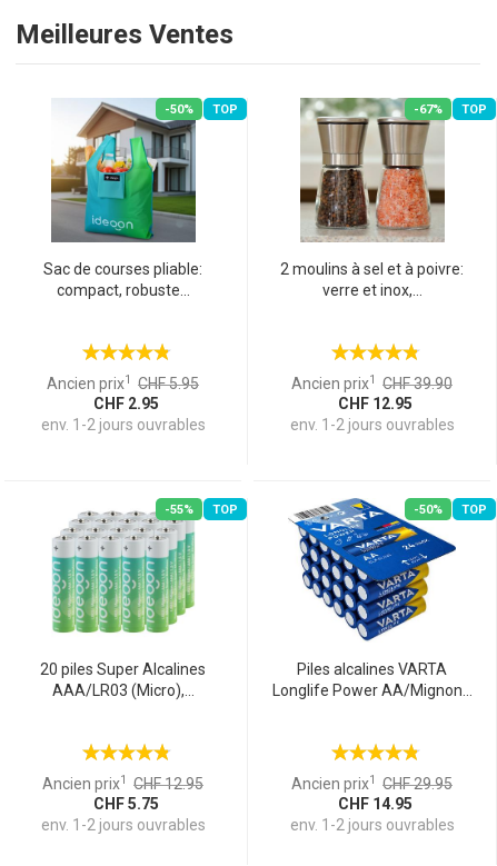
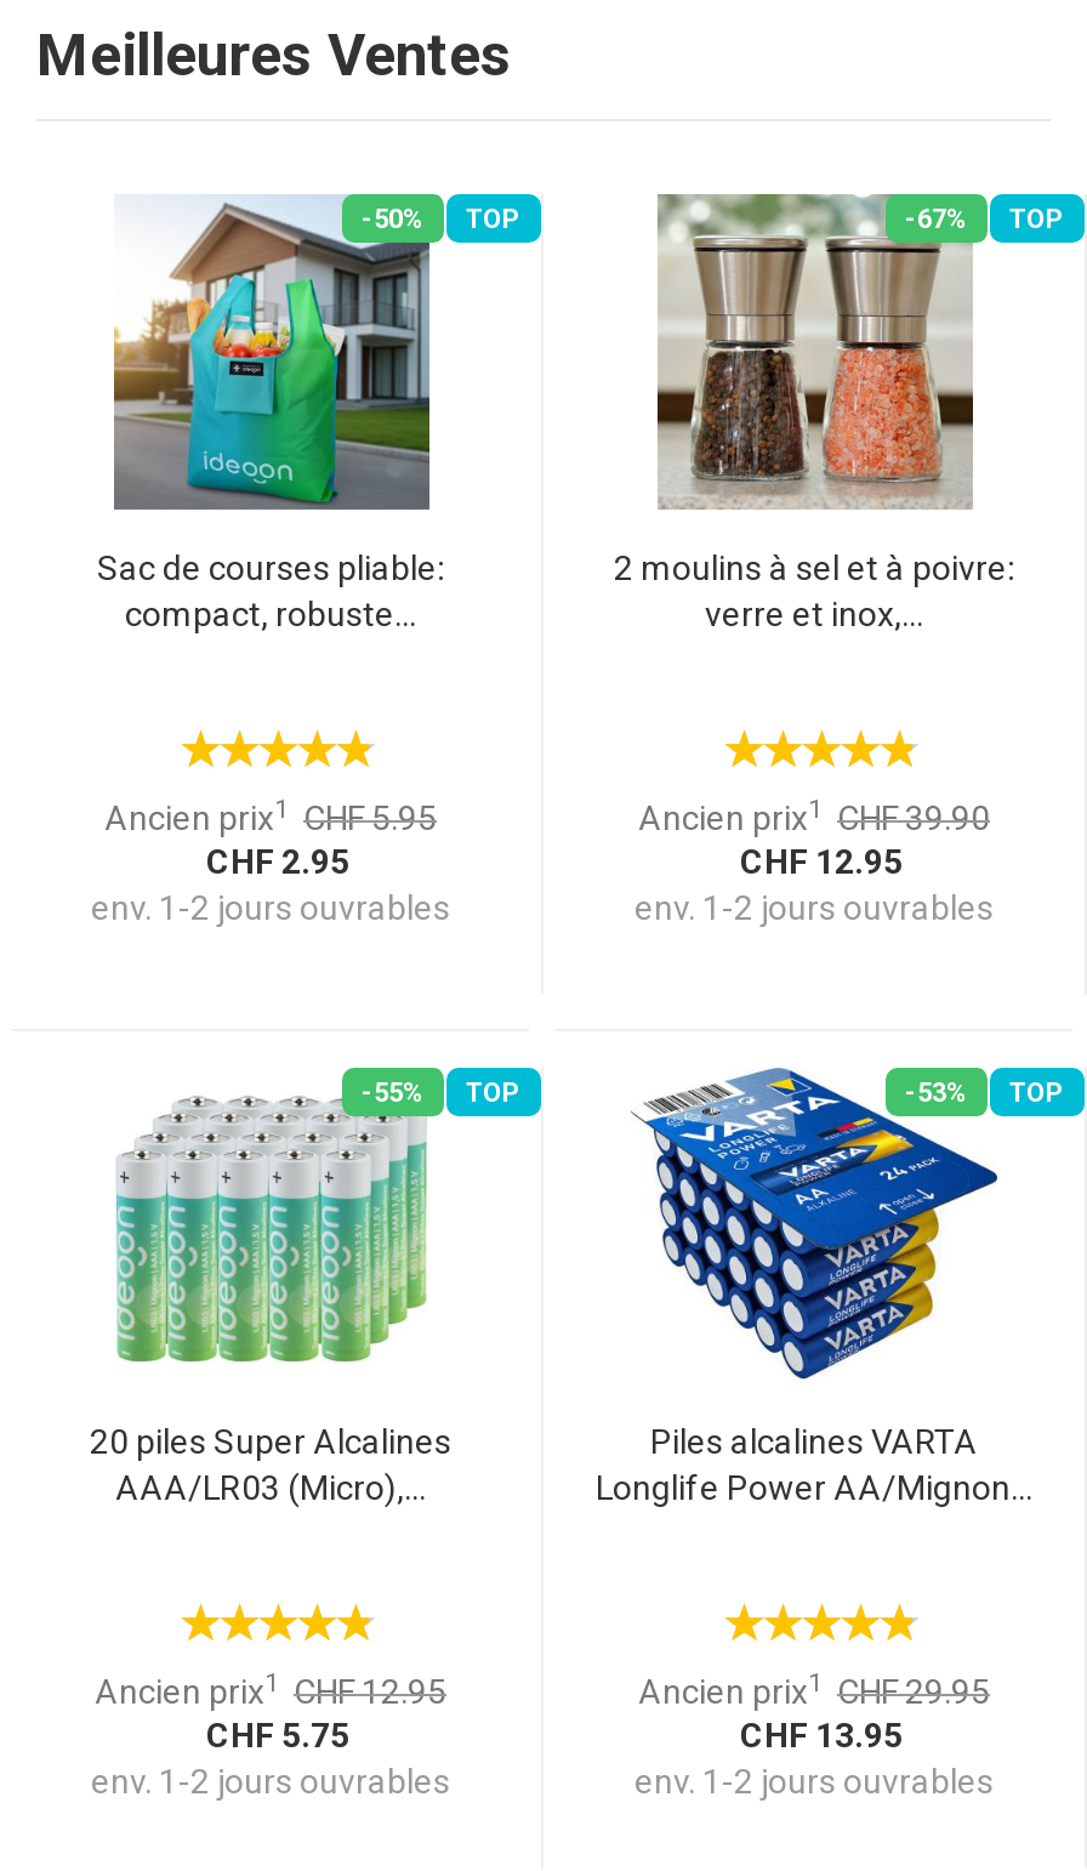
[414,502,487,517] -50% TOP -> [905,1077,1065,1109] -53% TOP
[331,795,412,813] CHF 14.95 -> [725,1716,903,1755] CHF 13.95

